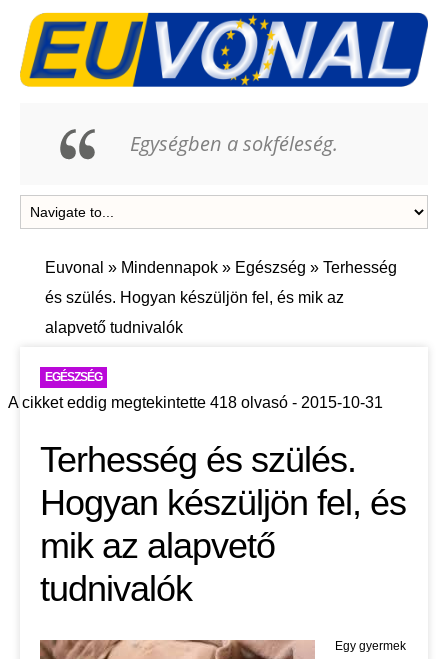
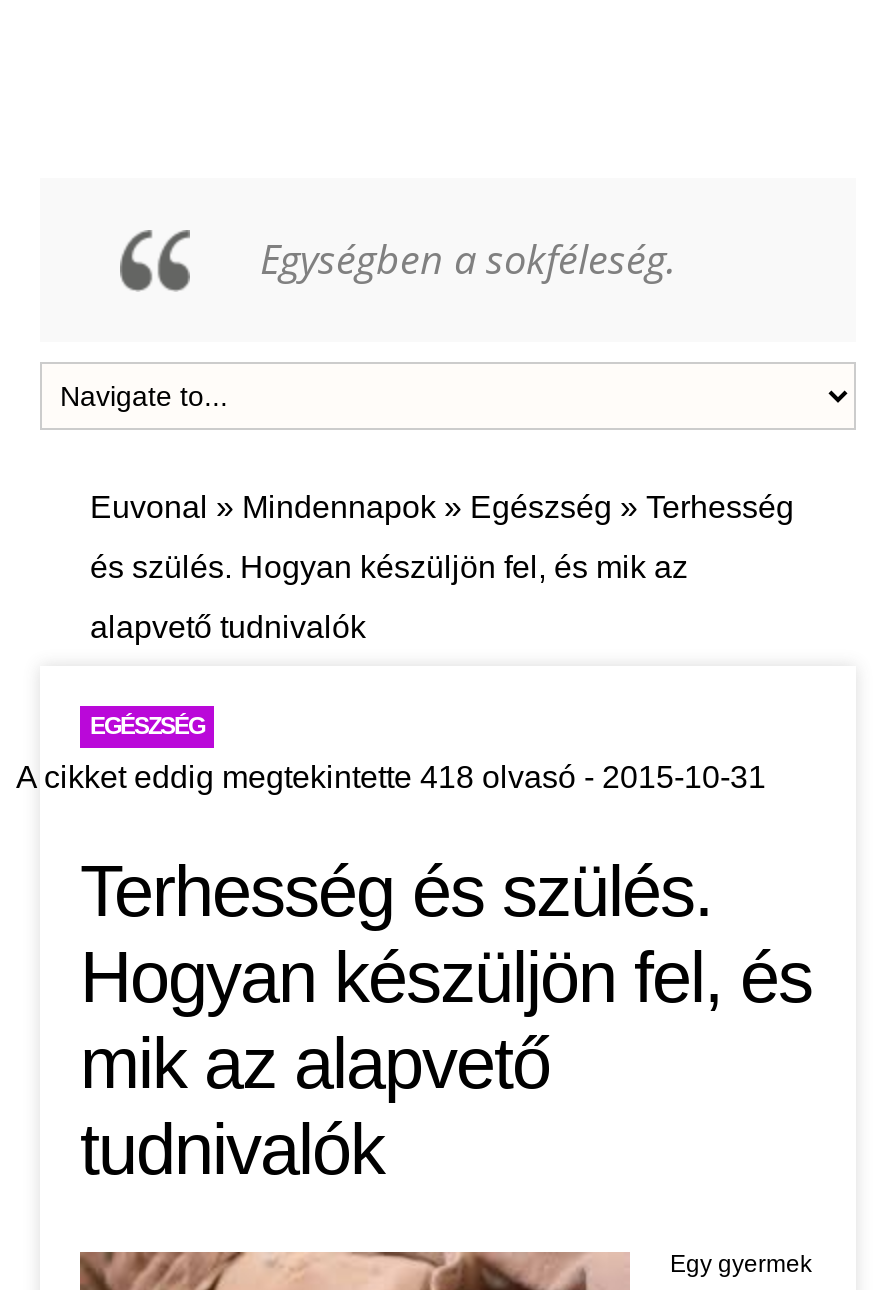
[19,12,429,88] [image] -> none

